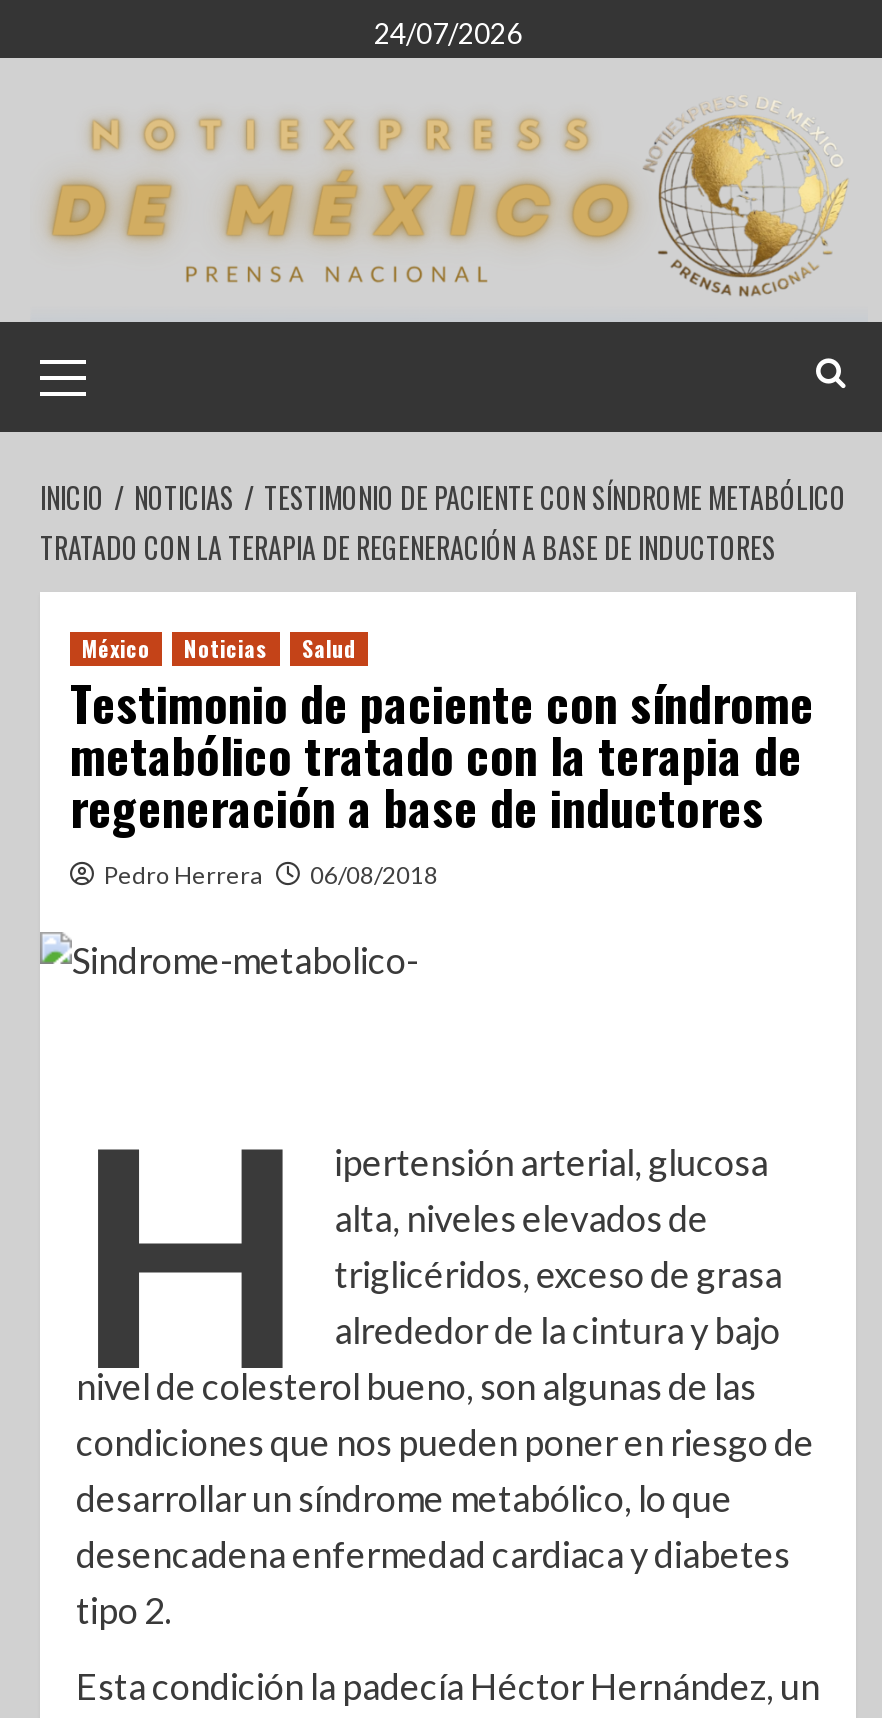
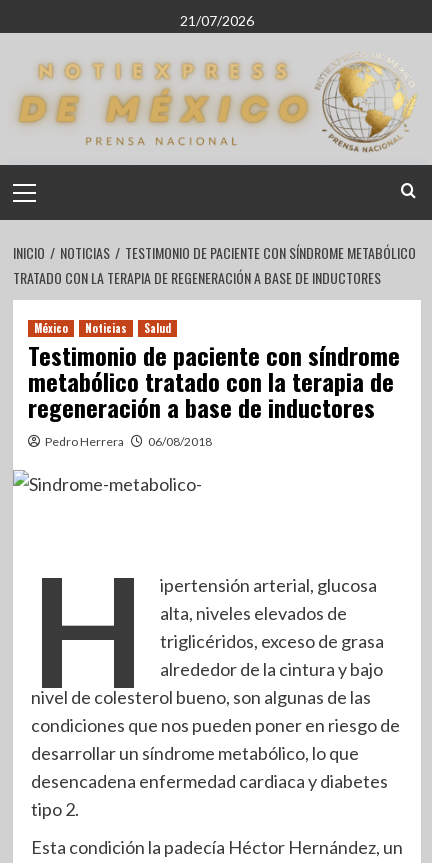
[374,16,522,50] 24/07/2026 -> [180,12,254,29] 21/07/2026

